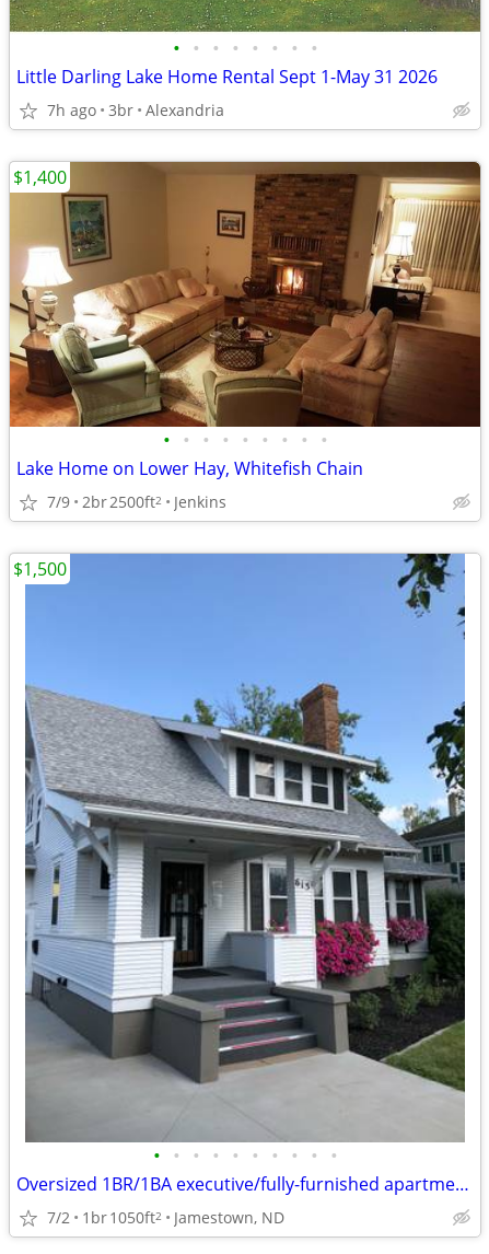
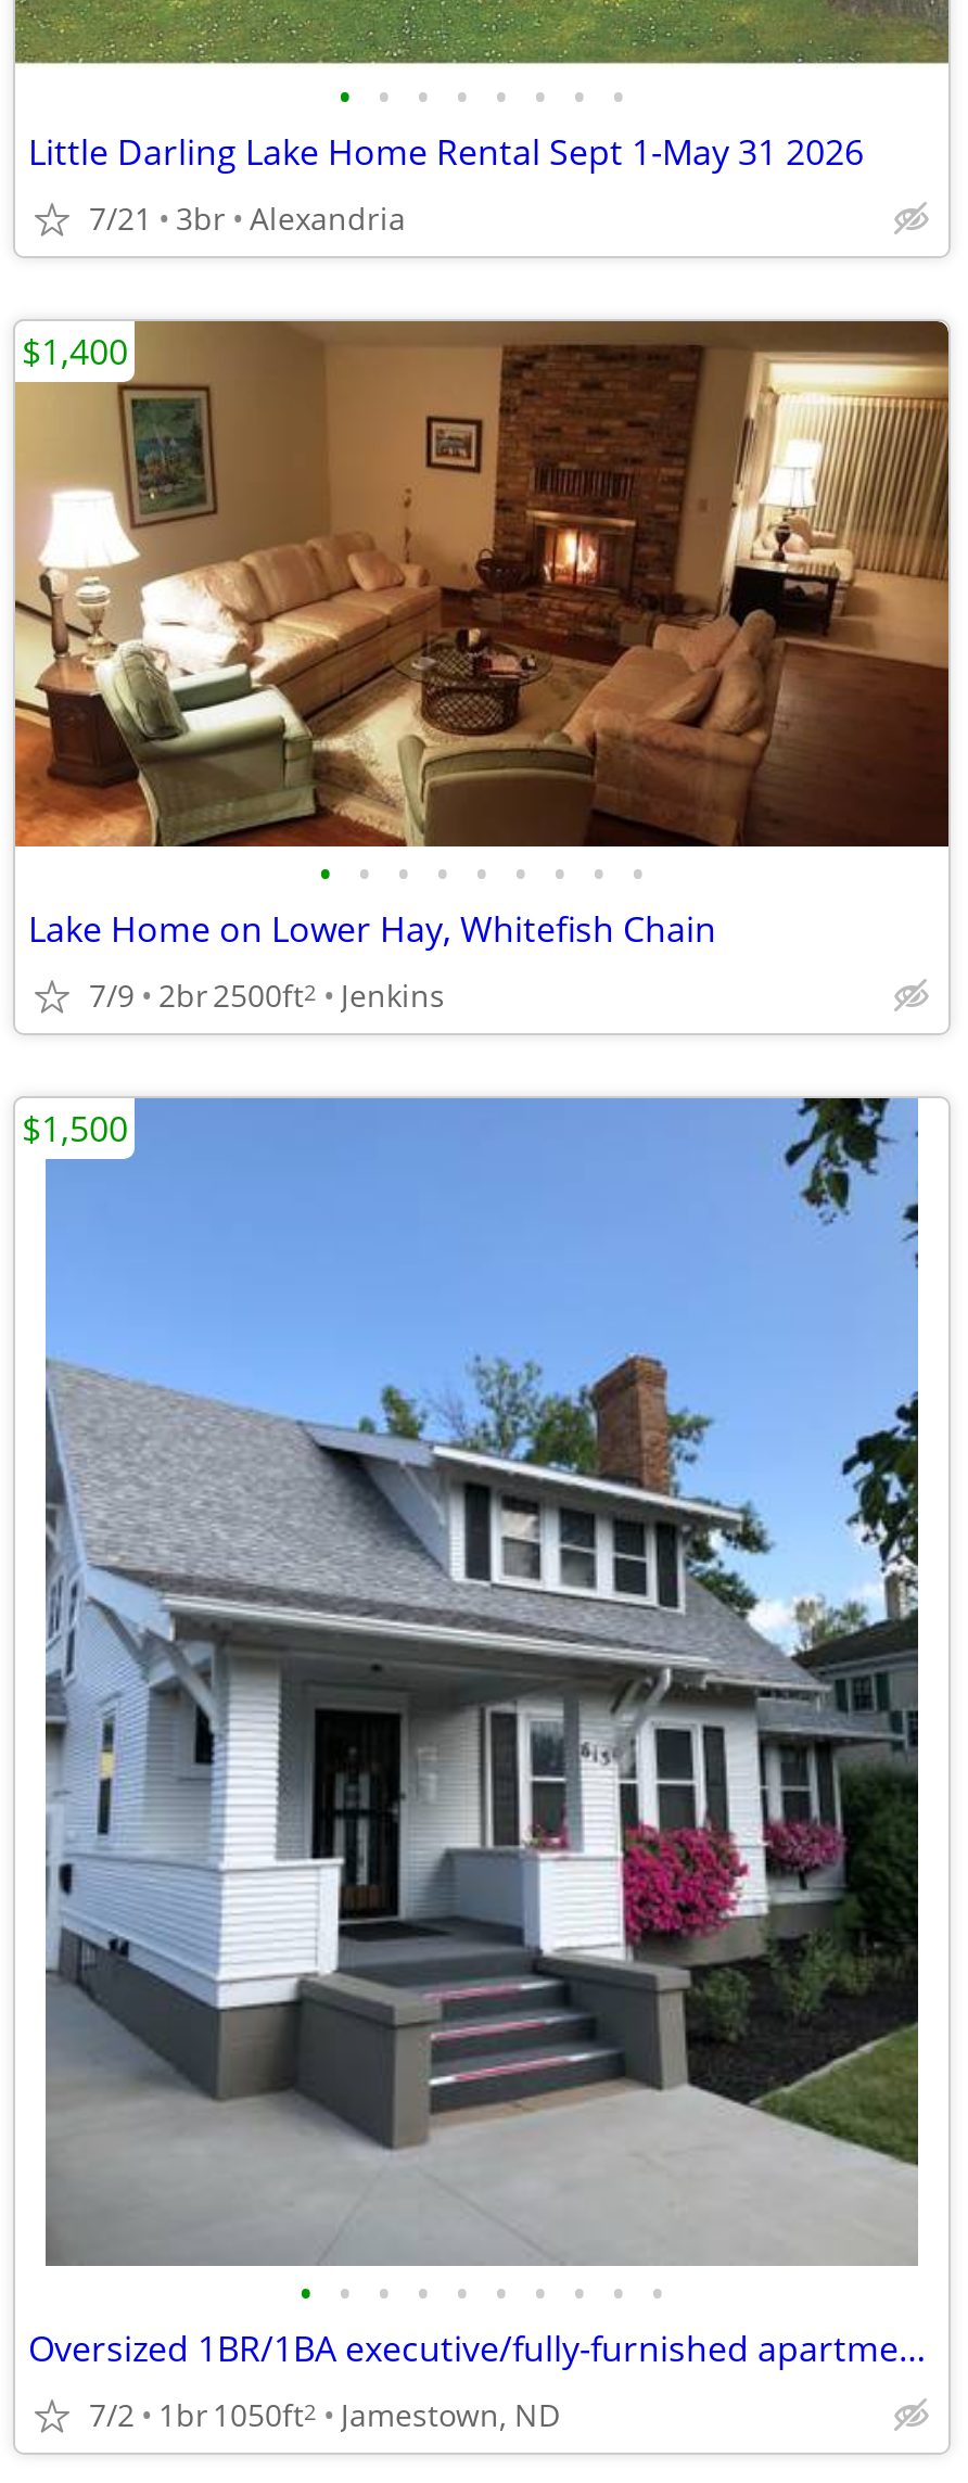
[47,100,224,120] 7h ago 3br Alexandria -> [89,198,406,239] 7/21 3br Alexandria

